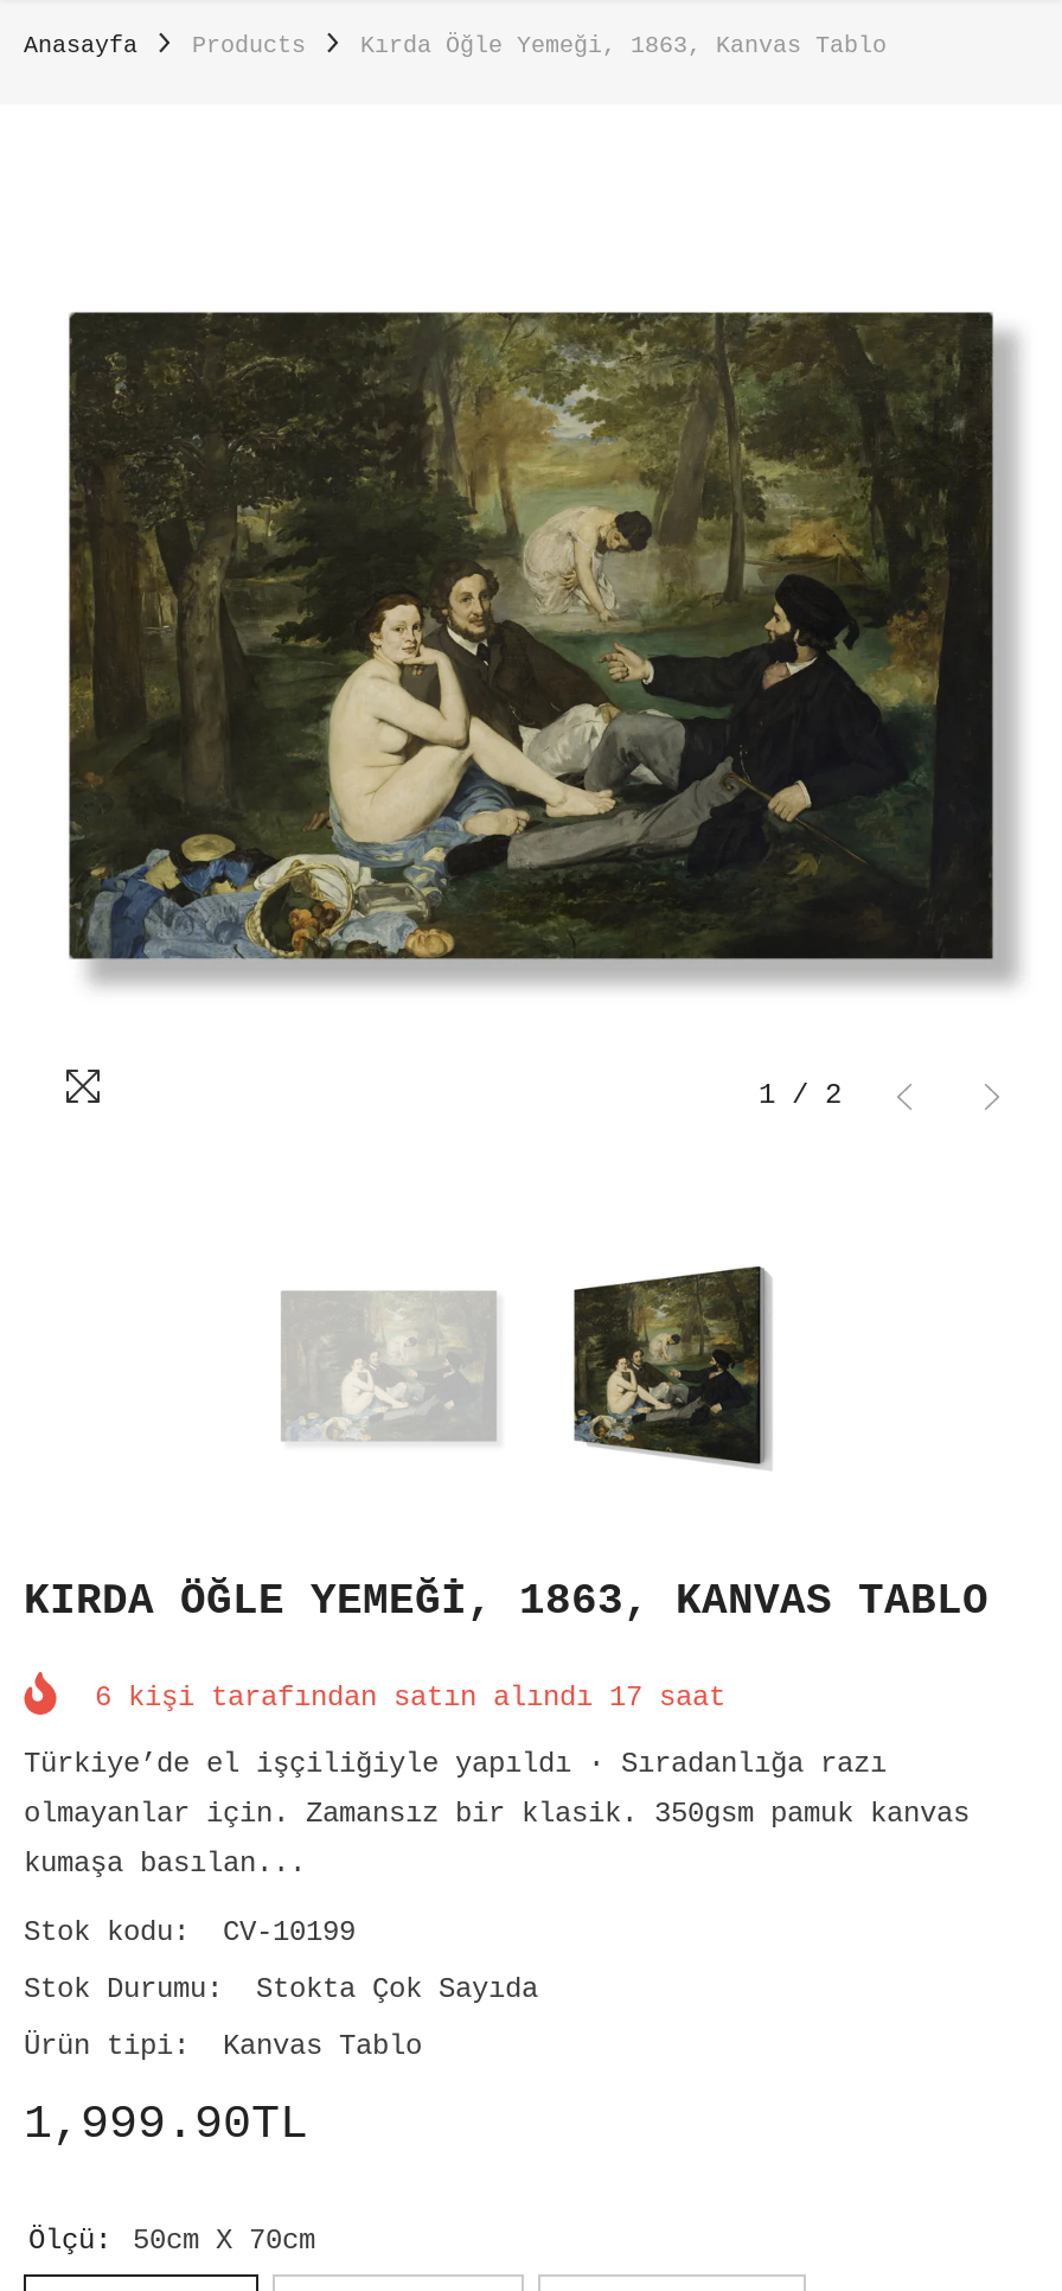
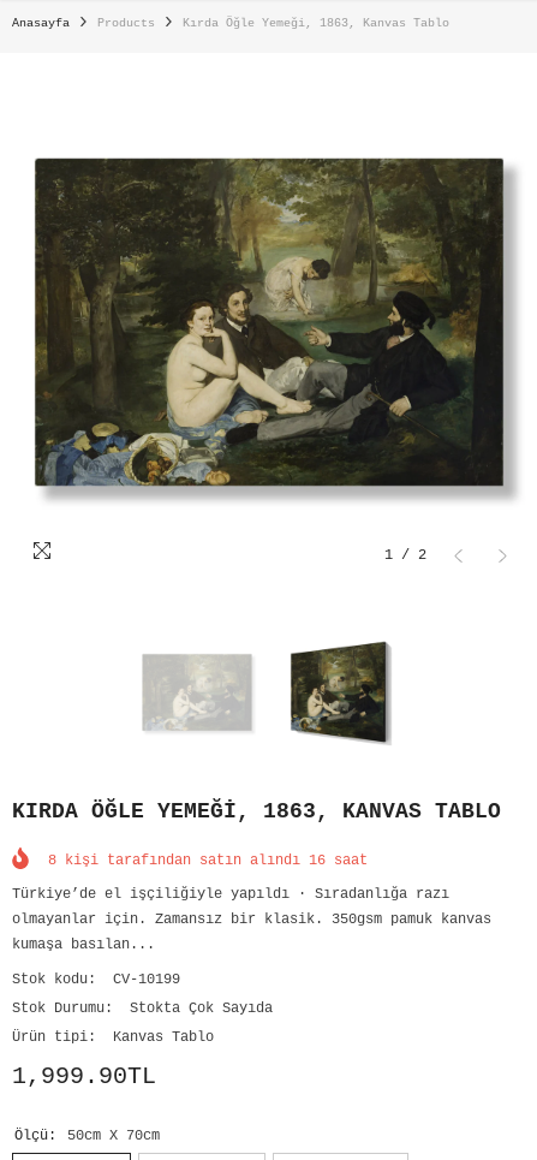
[95,1681,725,1715] 6 kişi tarafından satın alındı 17 saat -> [48,852,368,869] 8 kişi tarafından satın alındı 16 saat

